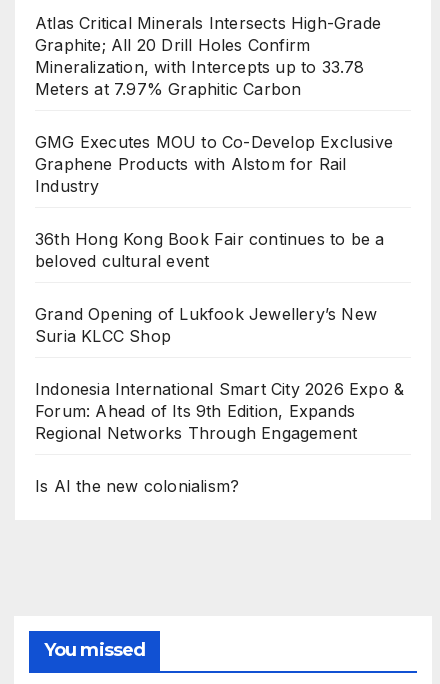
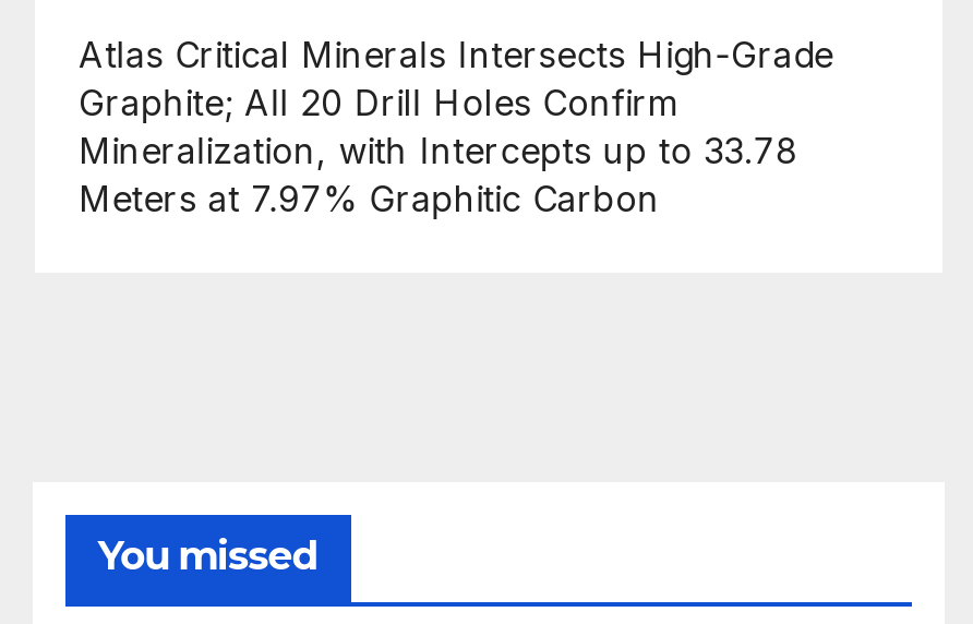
[35,132,404,496] GMG Executes MOU to Co-Develop Exclusive | Graphene Products with Alstom for Rail | Industry | 36th Hong Kong Book Fair continues to be a | beloved cultural event | Grand Opening of Lukfook Jewellery’s New | Suria KLCC Shop | Indonesia International Smart City 2026 Expo & | Forum: Ahead of Its 9th Edition, Expands | Regional Networks Through Engagement | Is AI the new colonialism? -> none

